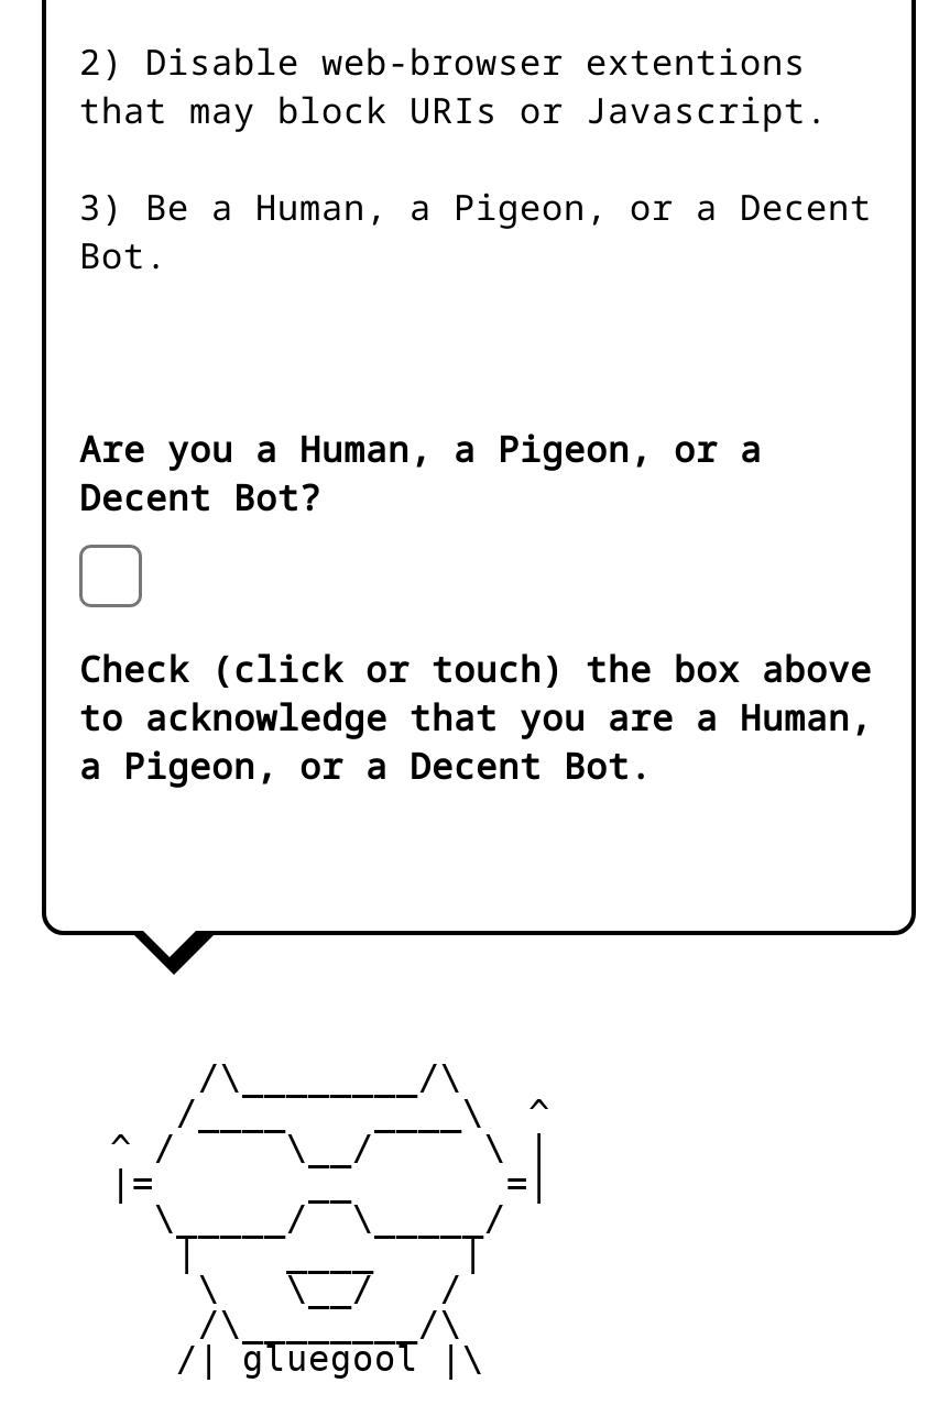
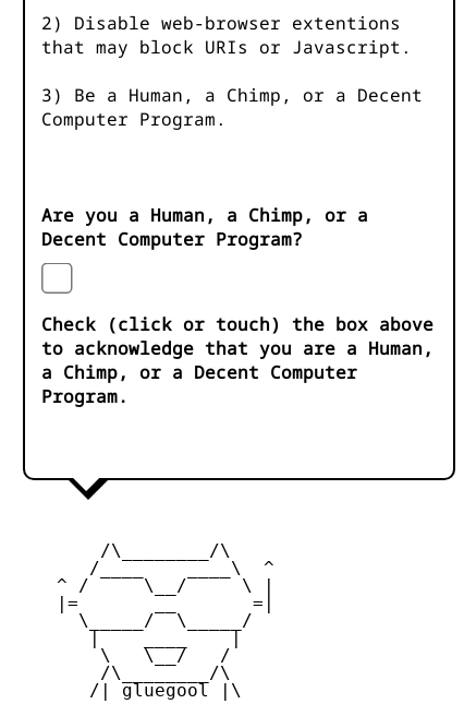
[79,183,872,280] 3) Be a Human, a Pigeon, or a Decent | Bot. -> [41,83,423,131] 3) Be a Human, a Chimp, or a Decent | Computer Program.
[79,425,762,522] Are you a Human, a Pigeon, or a | Decent Bot? -> [41,203,368,251] Are you a Human, a Chimp, or a | Decent Computer Program?
[79,742,652,790] a Pigeon, or a Decent Bot. -> [41,360,357,408] a Chimp, or a Decent Computer | Program.

